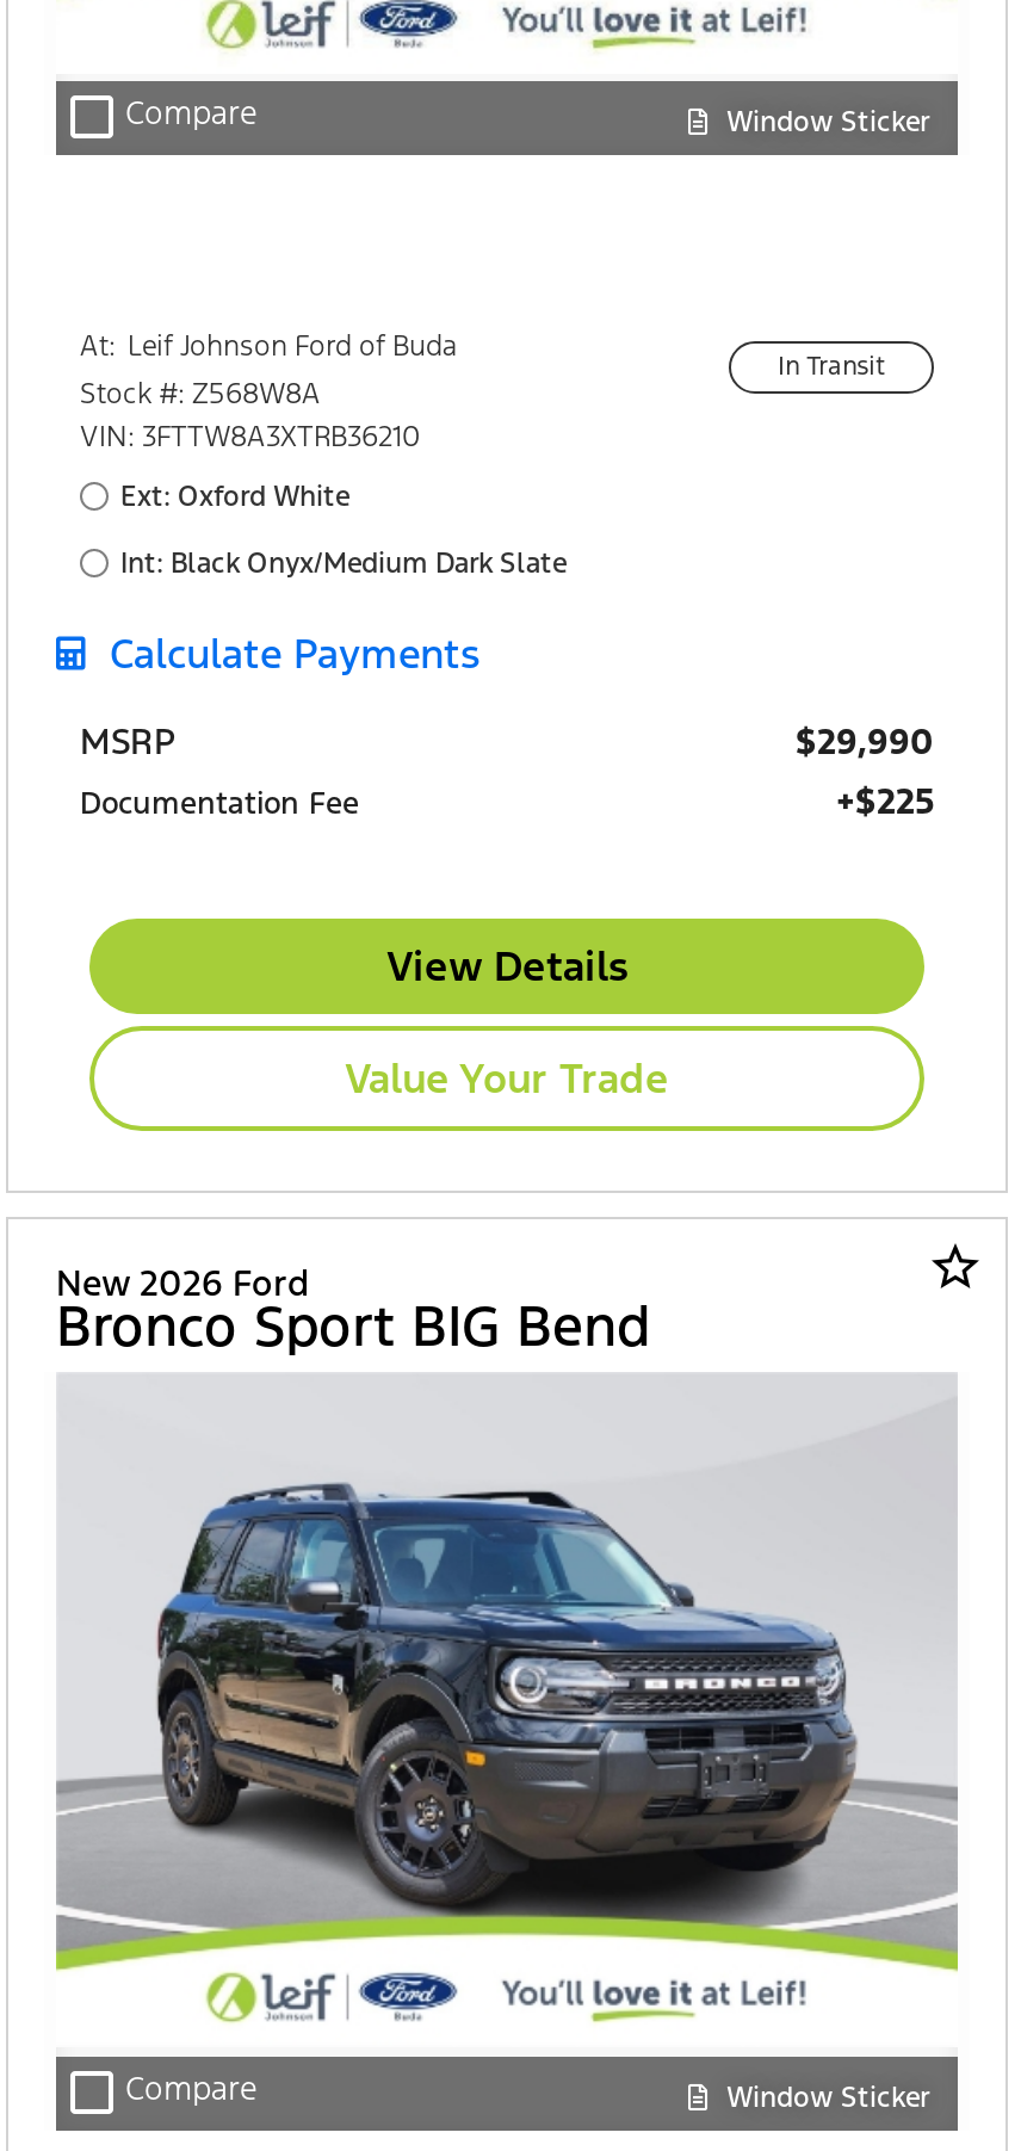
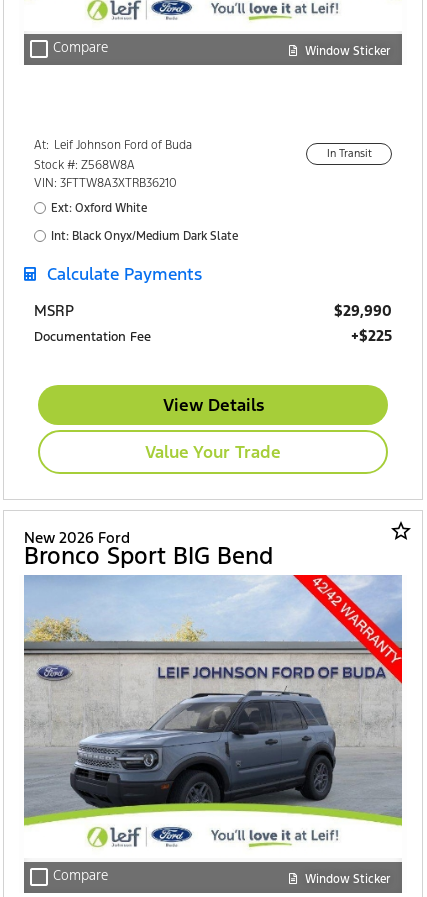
[56,1372,958,1935] [image] -> [23,574,403,810] [image]

